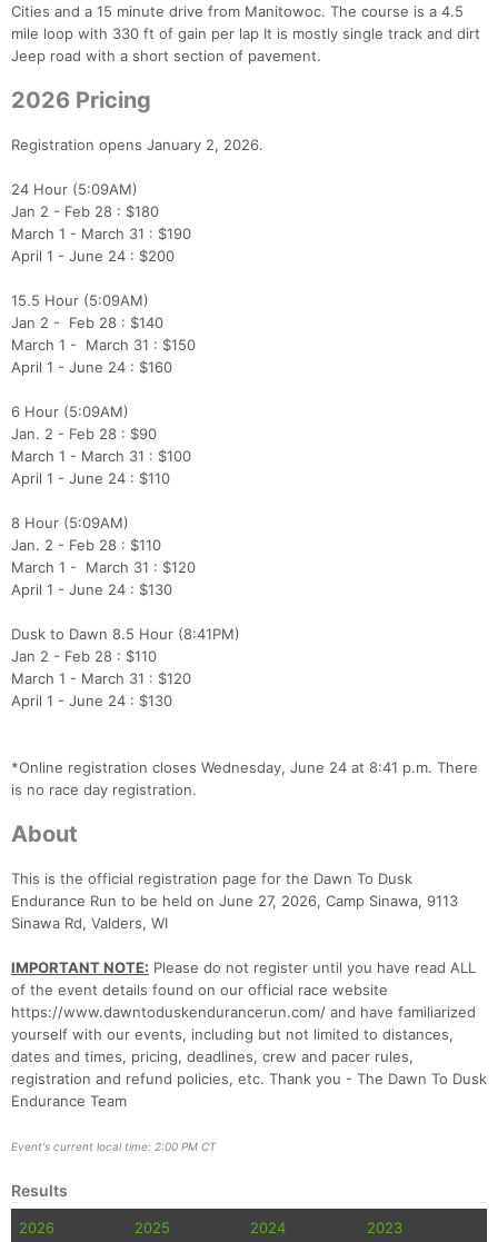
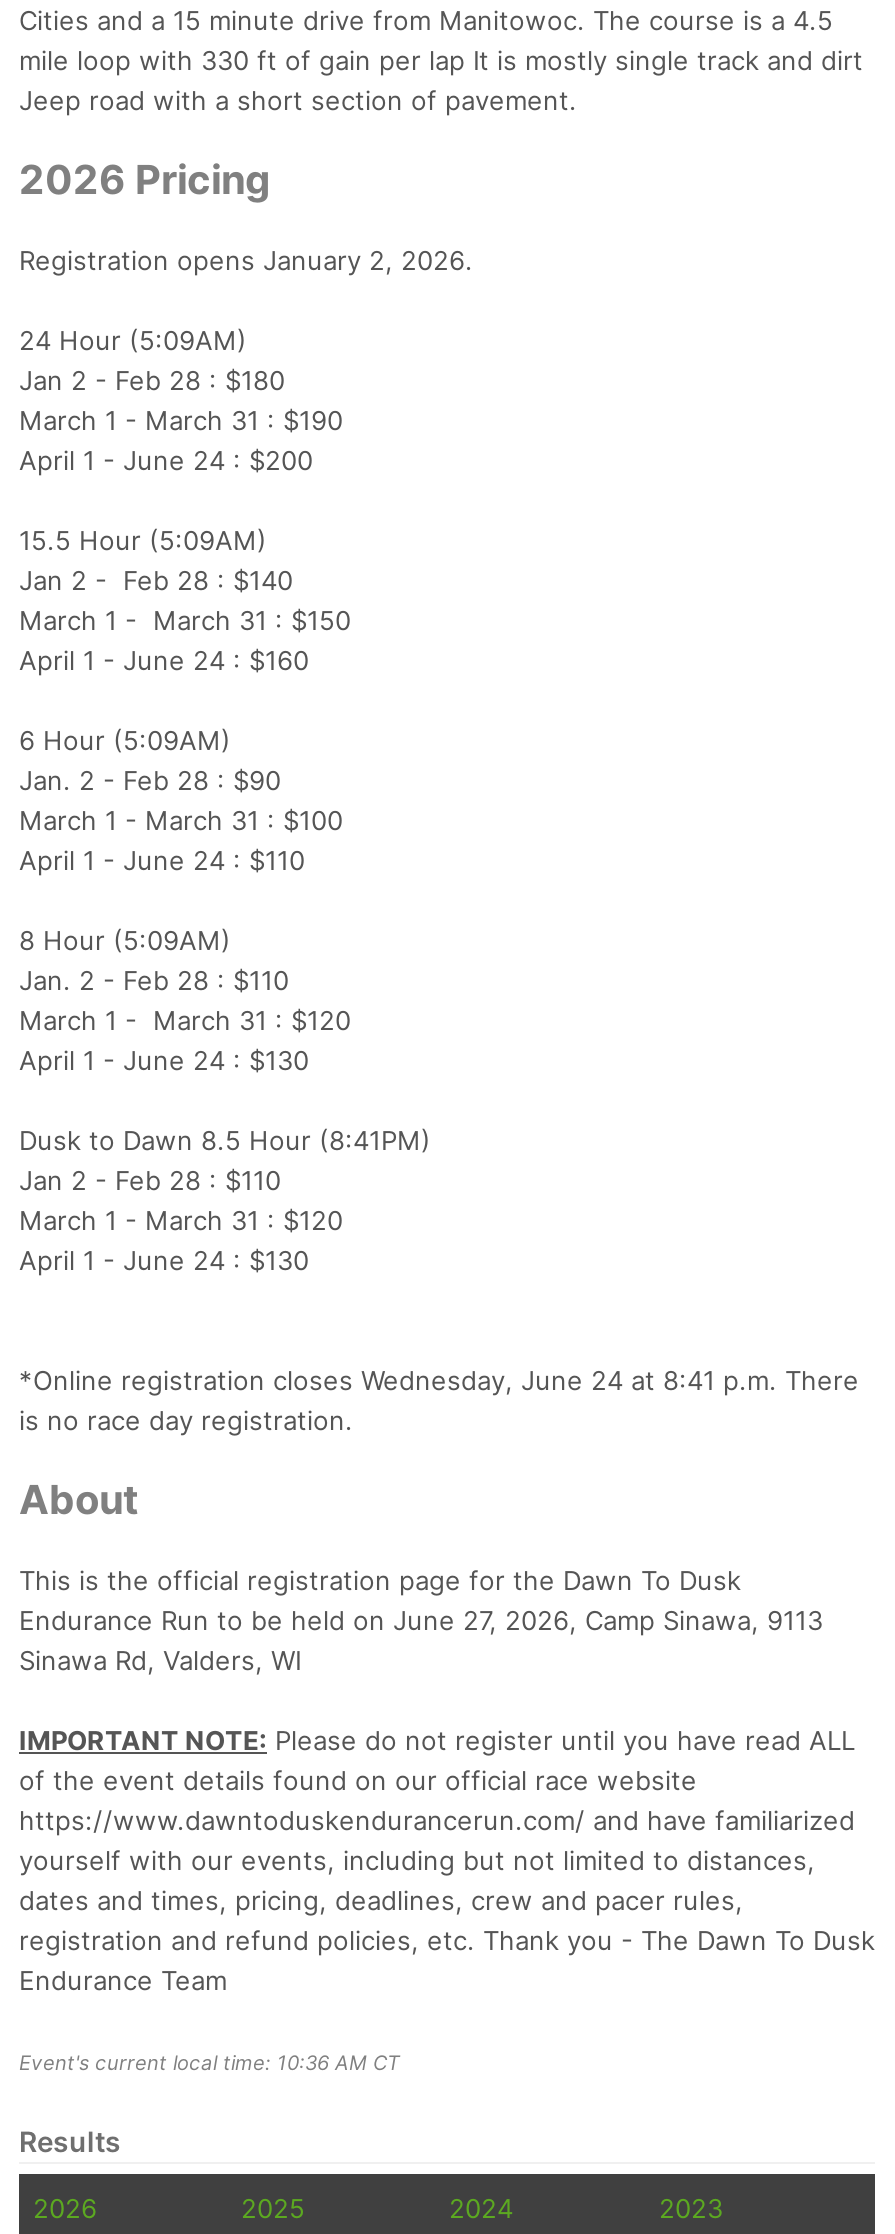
[11,1140,216,1153] Event's current local time: 2:00 PM CT -> [19,2050,399,2074] Event's current local time: 10:36 AM CT

